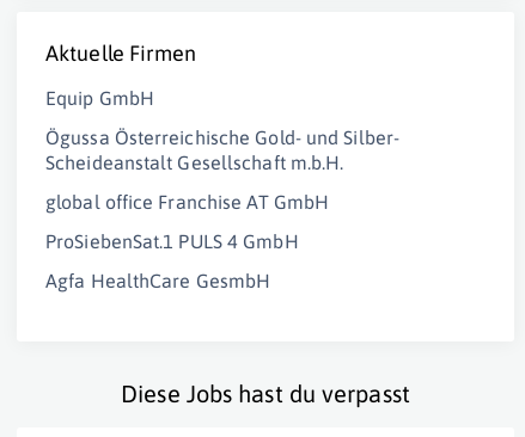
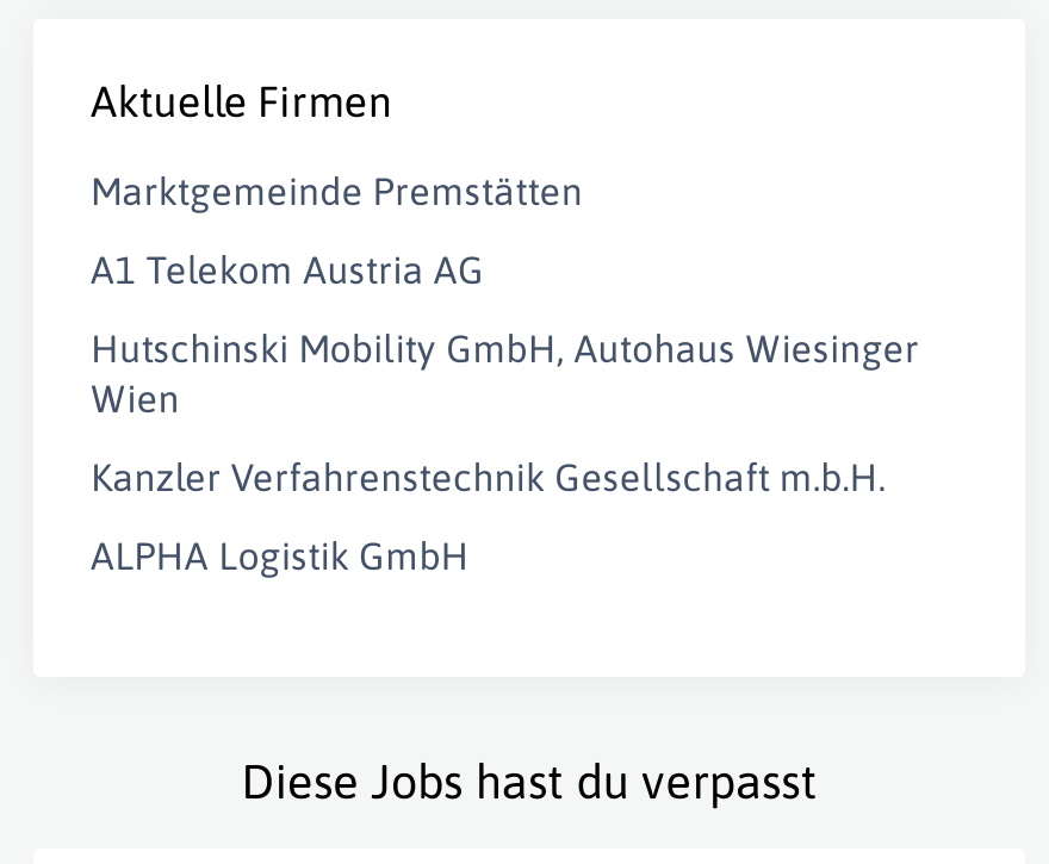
[45,87,154,109] Equip GmbH -> [91,169,583,212] Marktgemeinde Premstätten
[45,127,399,173] Ögussa Österreichische Gold- und Silber- | Scheideanstalt Gesellschaft m.b.H. -> [91,248,484,291] A1 Telekom Austria AG
[45,191,329,213] global office Franchise AT GmbH -> [91,327,919,419] Hutschinski Mobility GmbH, Autohaus Wiesinger | Wien
[45,230,298,252] ProSiebenSat.1 PULS 4 GmbH -> [91,455,886,498] Kanzler Verfahrenstechnik Gesellschaft m.b.H.
[45,270,271,291] Agfa HealthCare GesmbH -> [91,534,469,577] ALPHA Logistik GmbH

